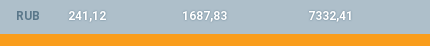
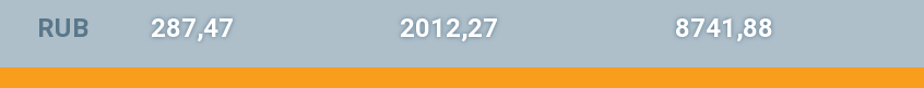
[16,9,106,23] RUB 241,12 -> [37,13,234,44] RUB 287,47
[182,9,227,23] 1687,83 -> [400,13,498,44] 2012,27
[308,9,353,23] 7332,41 -> [675,13,773,44] 8741,88

